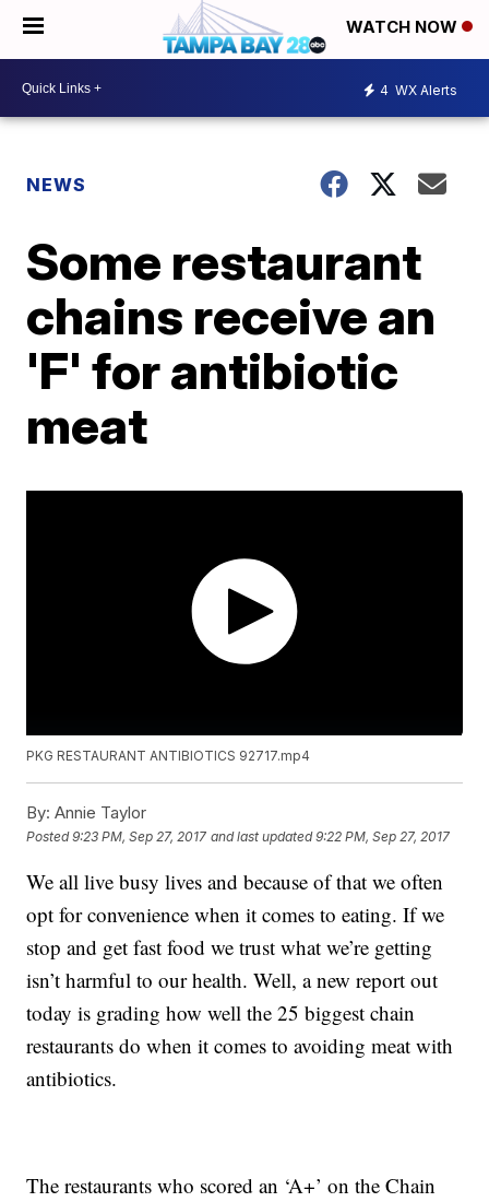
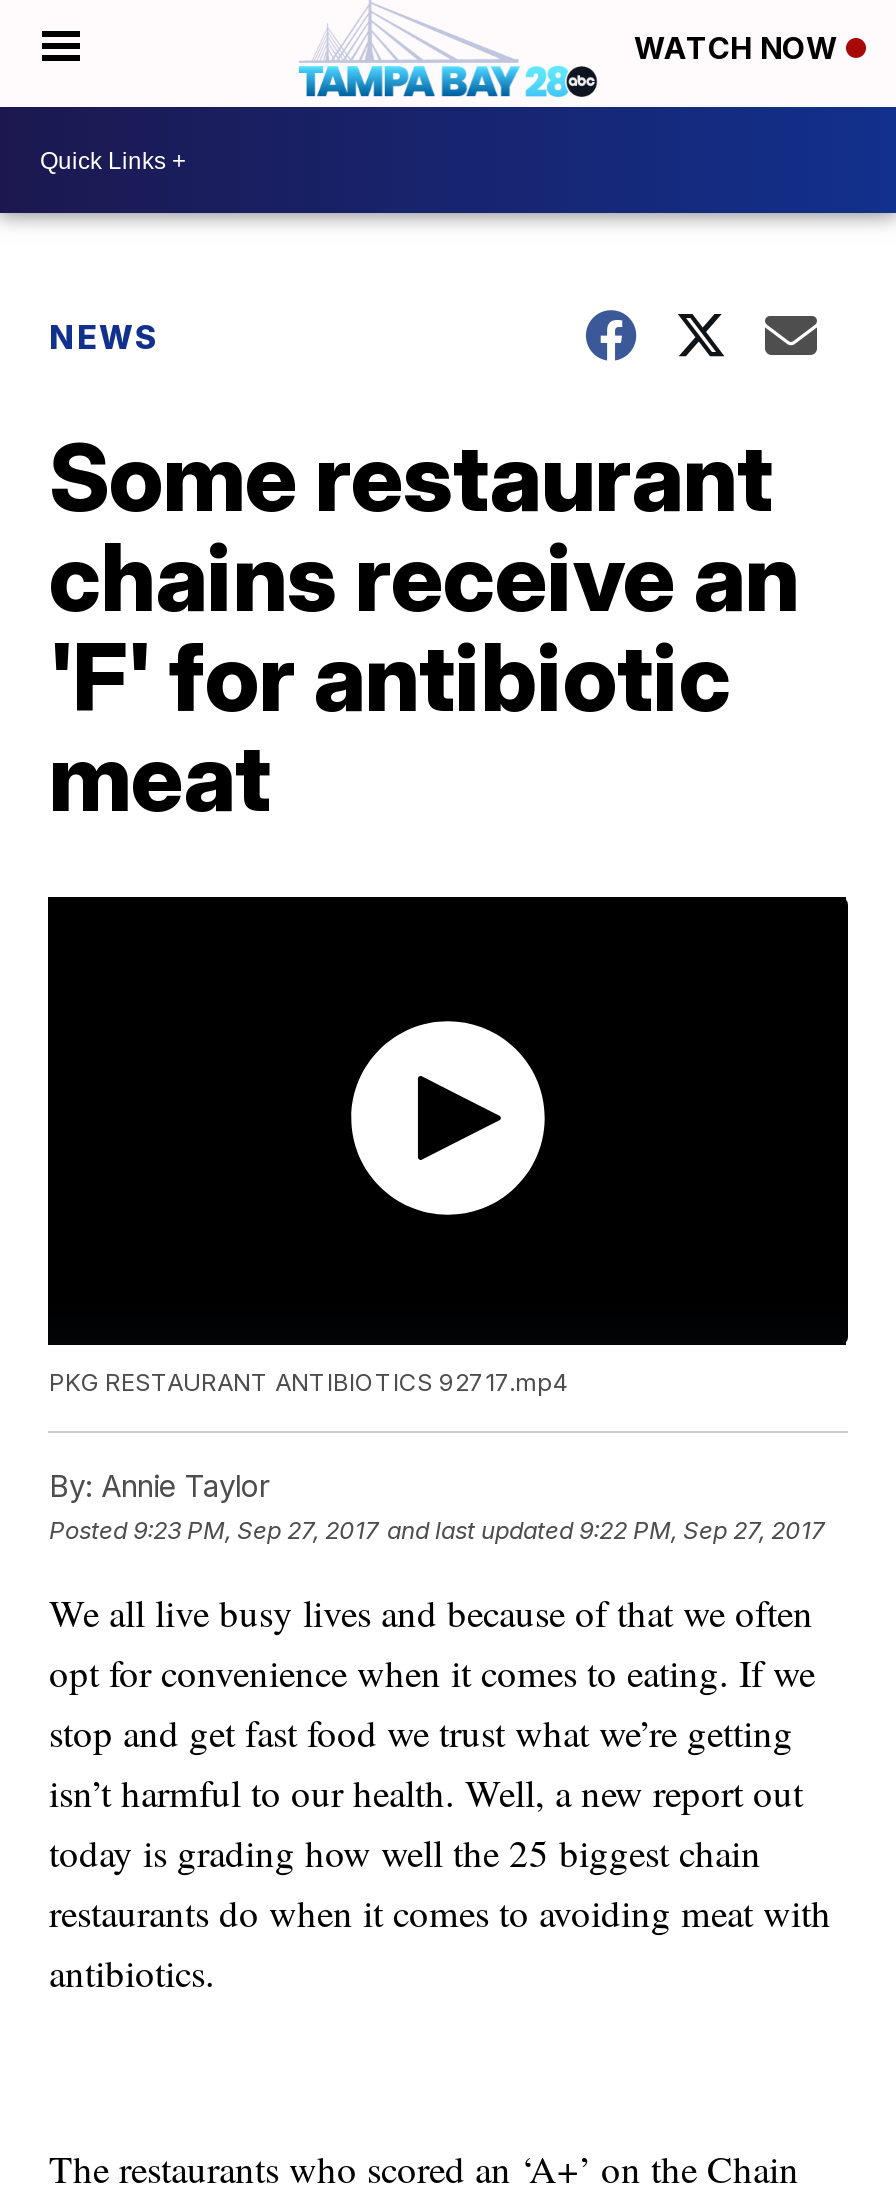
[380,81,457,98] 4 WX Alerts -> none

